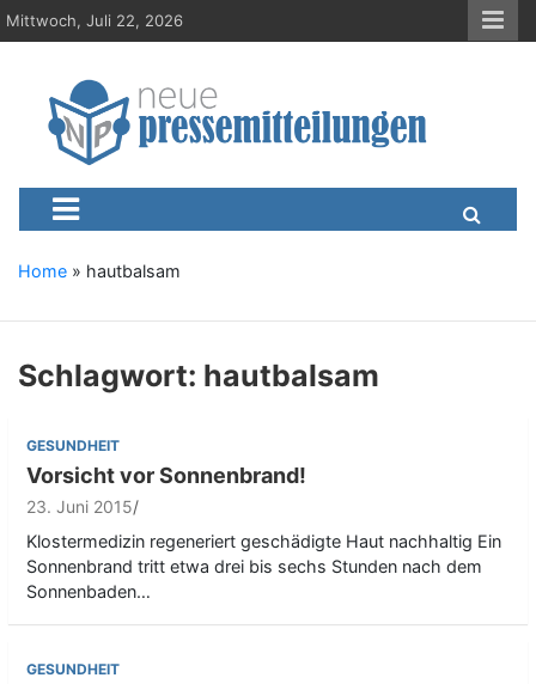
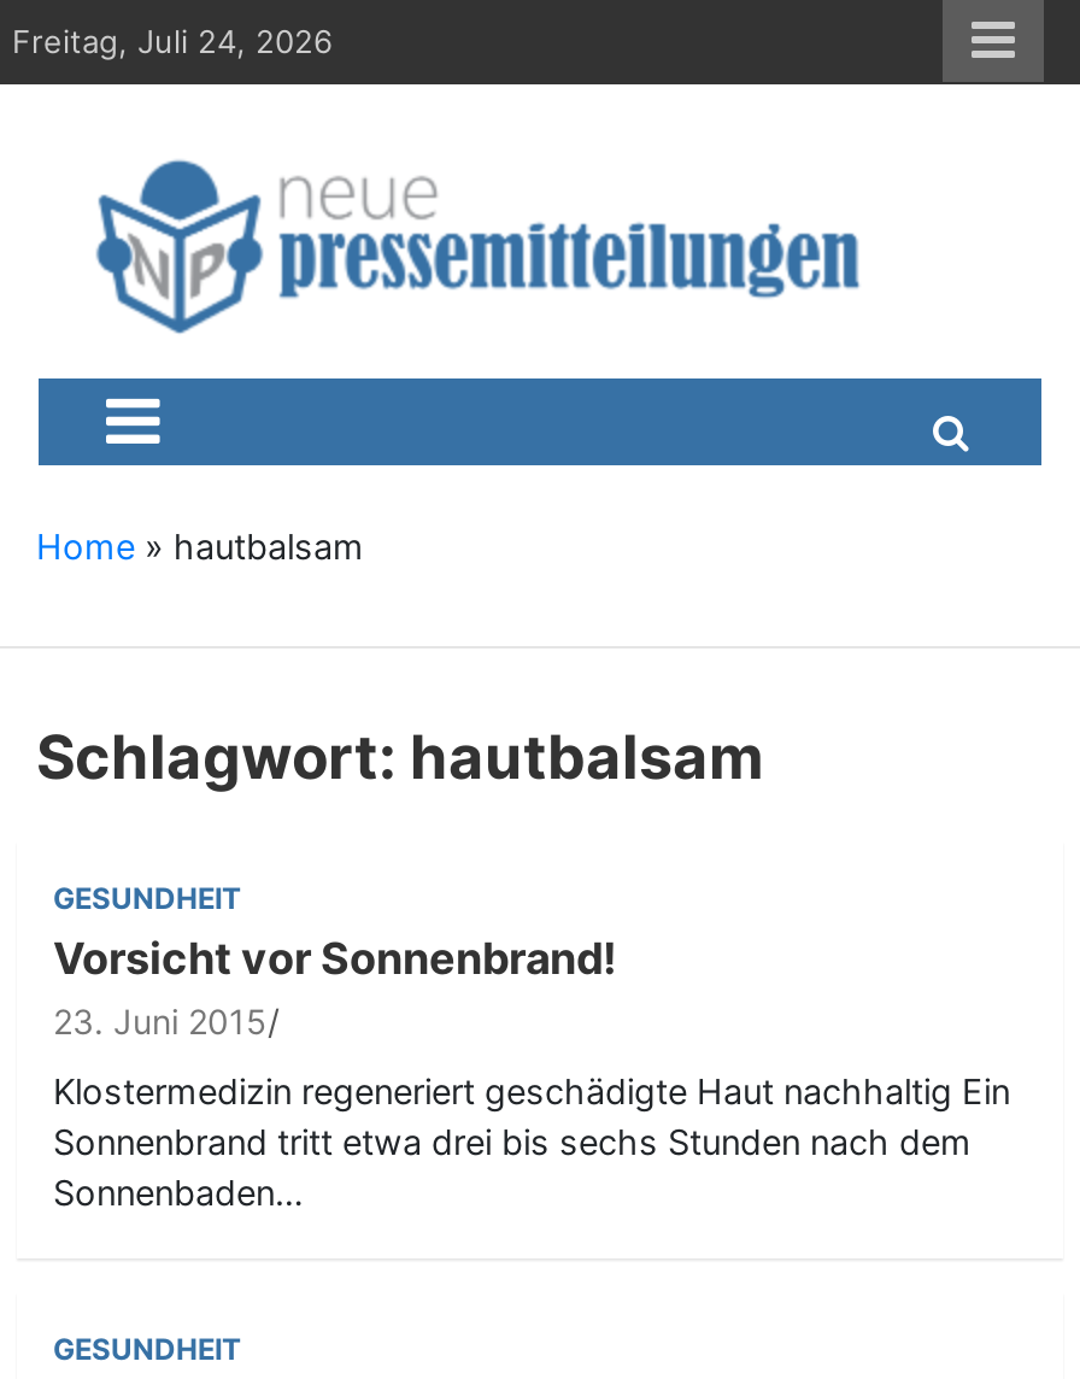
[6,11,183,30] Mittwoch, Juli 22, 2026 -> [12,22,333,60] Freitag, Juli 24, 2026

